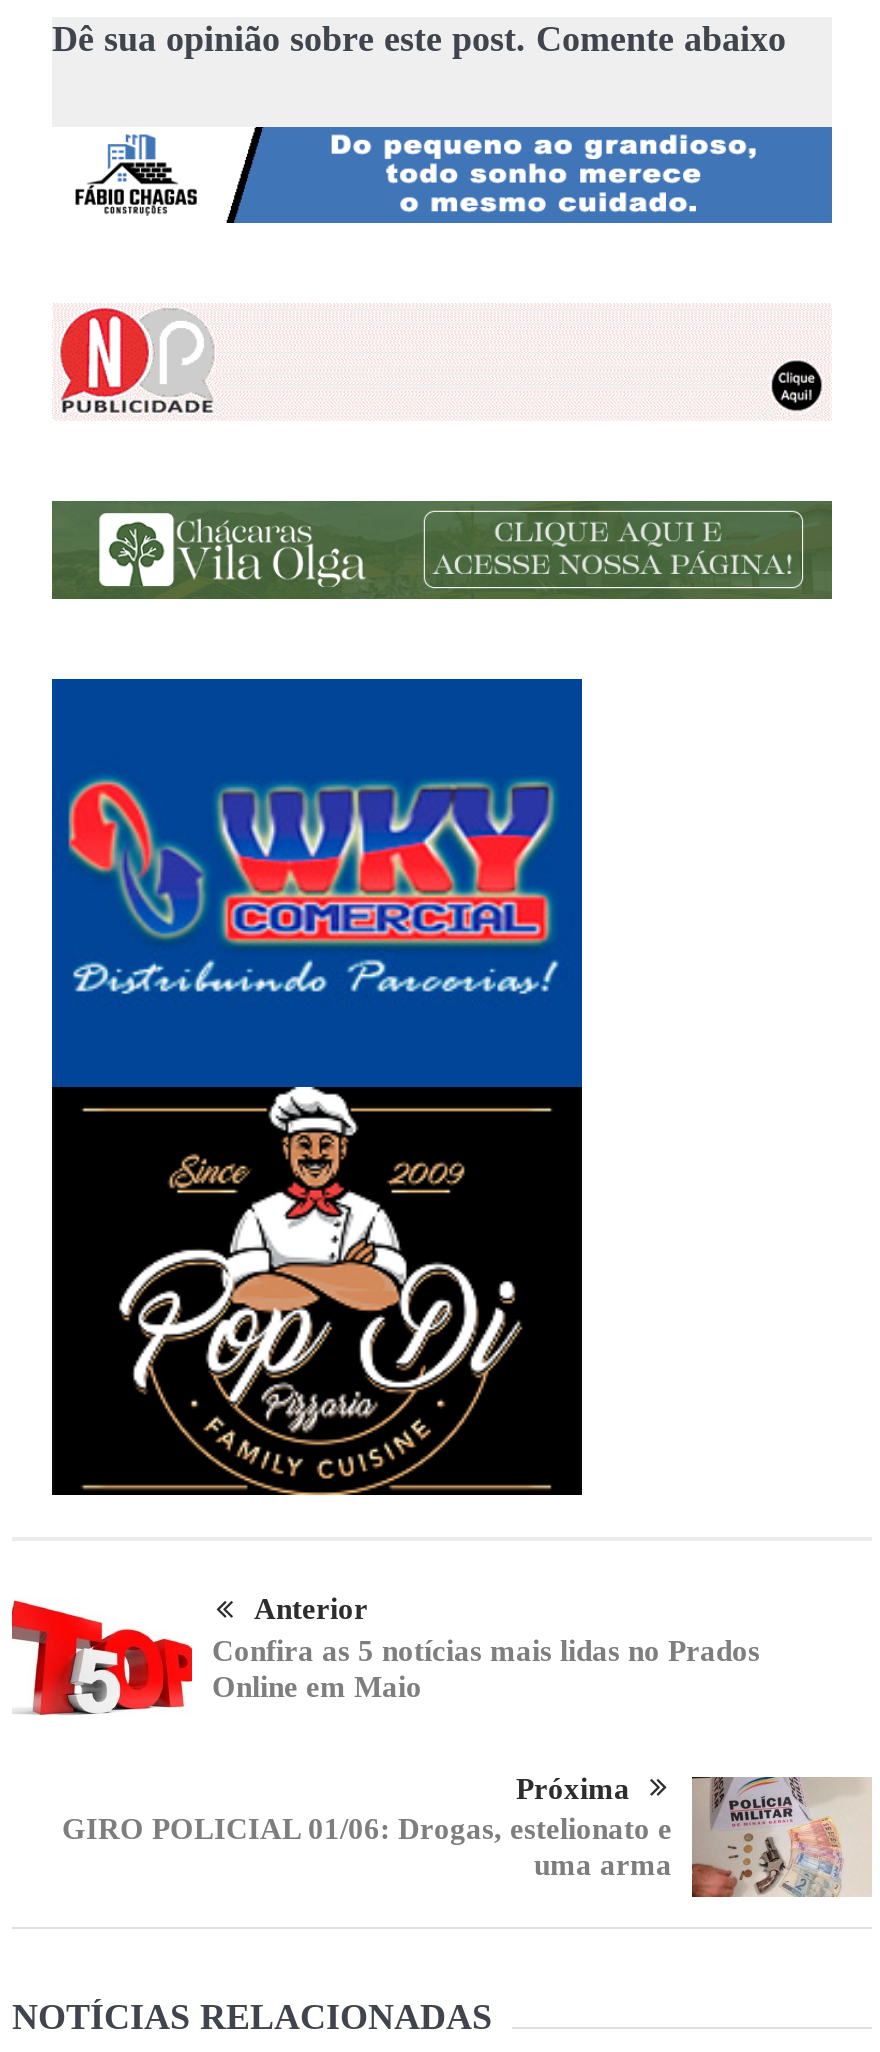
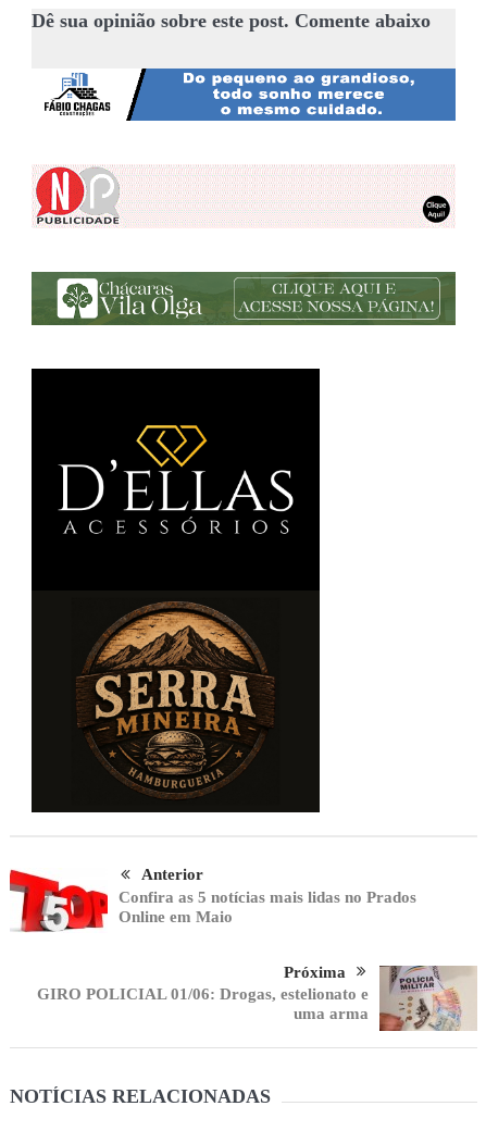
[50,677,584,1497] [image] -> [30,368,321,813] [image]

